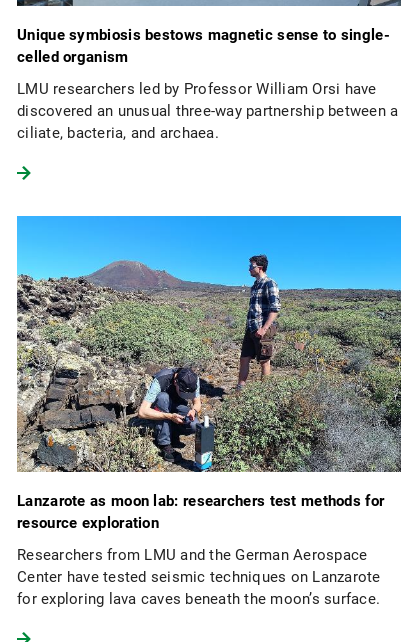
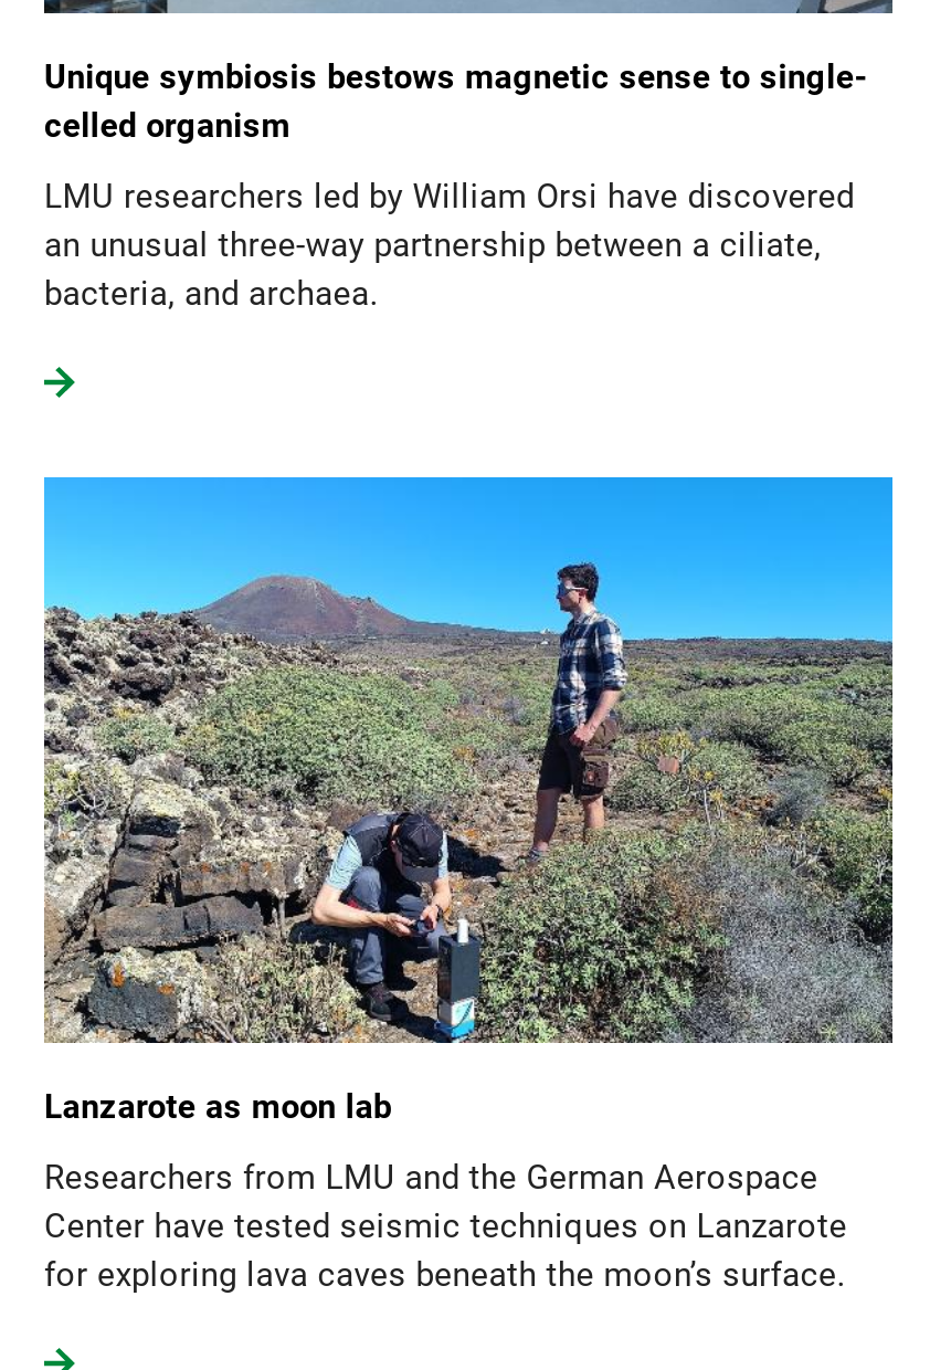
[17,80,398,142] LMU researchers led by Professor William Orsi have | discovered an unusual three-way partnership between a | ciliate, bacteria, and archaea. -> [44,177,854,314] LMU researchers led by William Orsi have discovered | an unusual three-way partnership between a ciliate, | bacteria, and archaea.
[17,492,384,532] Lanzarote as moon lab: researchers test methods for | resource exploration -> [44,1087,392,1127] Lanzarote as moon lab

